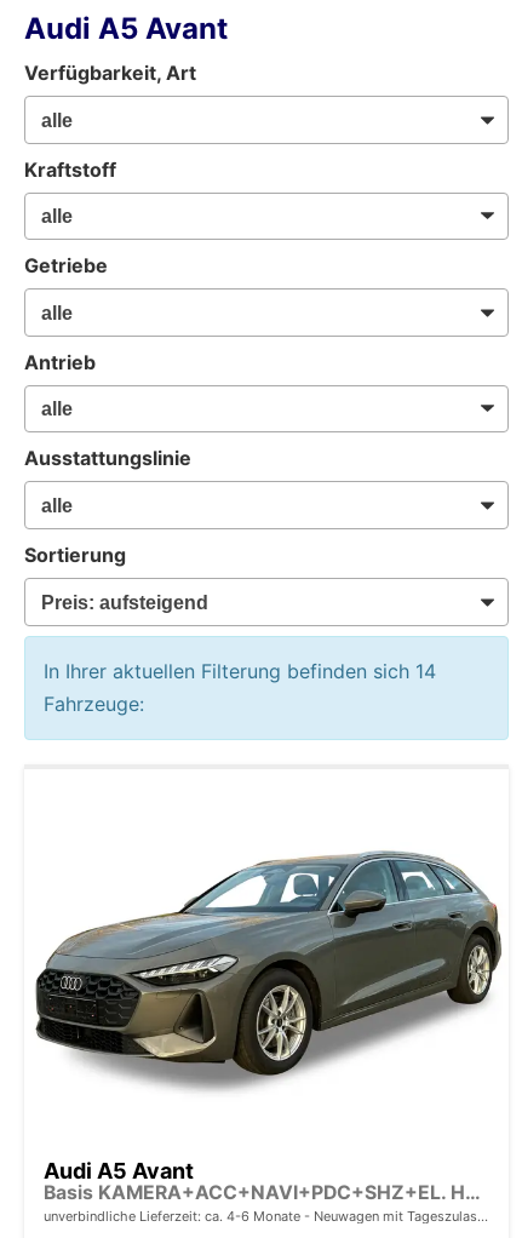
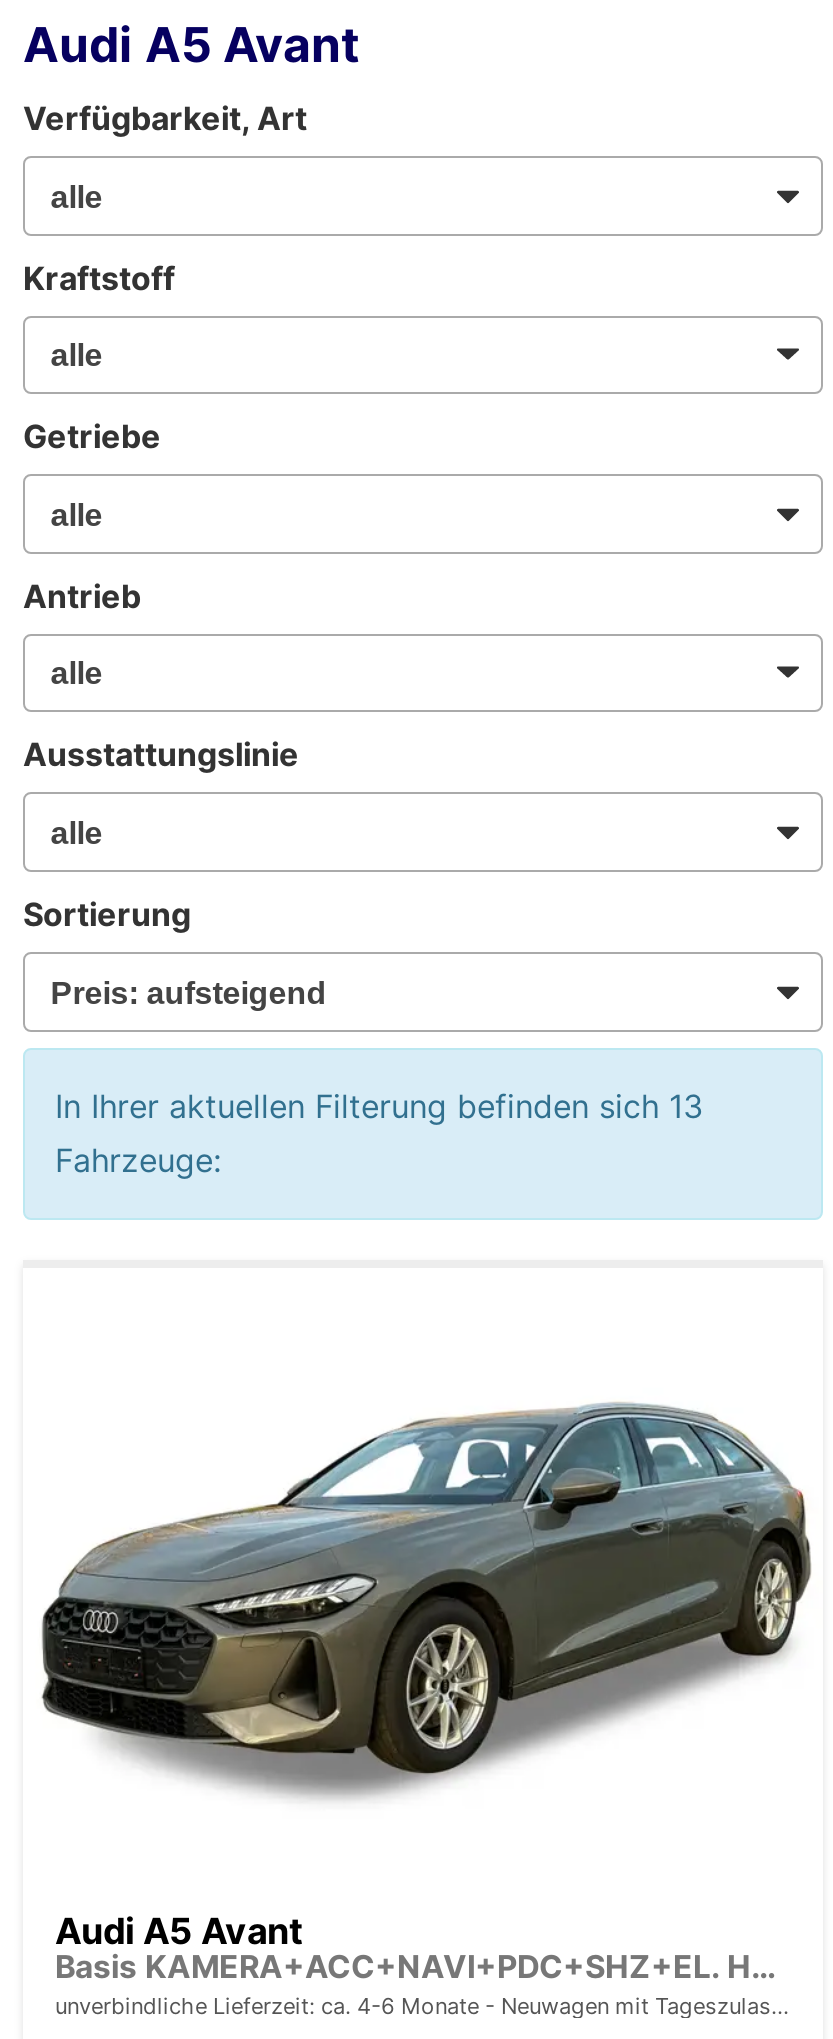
[44,658,436,683] In Ihrer aktuellen Filterung befinden sich 14 -> [55,1085,703,1125] In Ihrer aktuellen Filterung befinden sich 13

